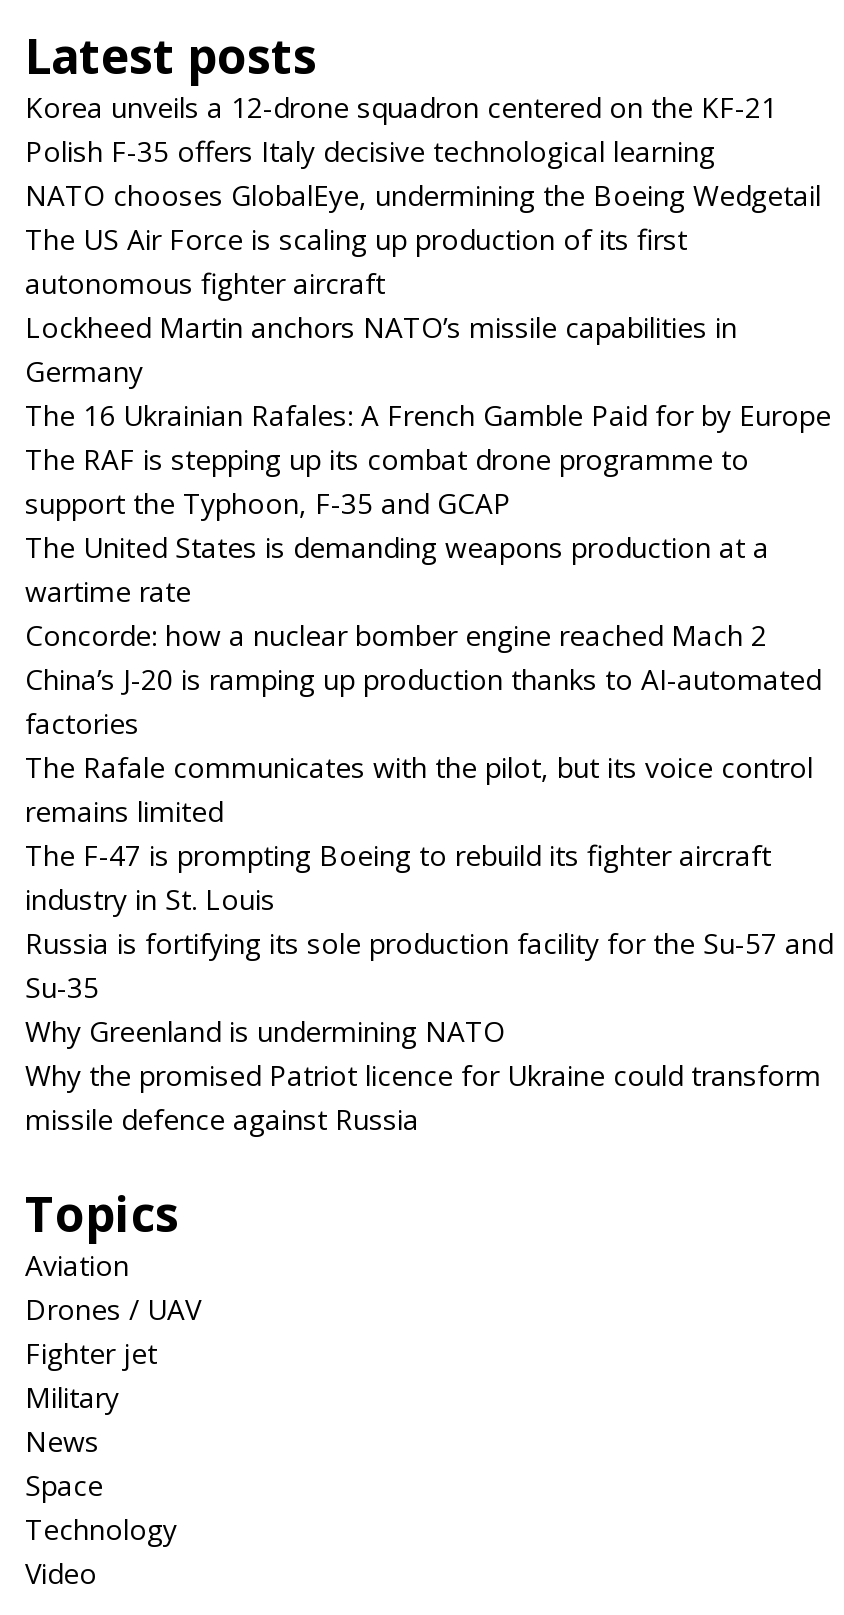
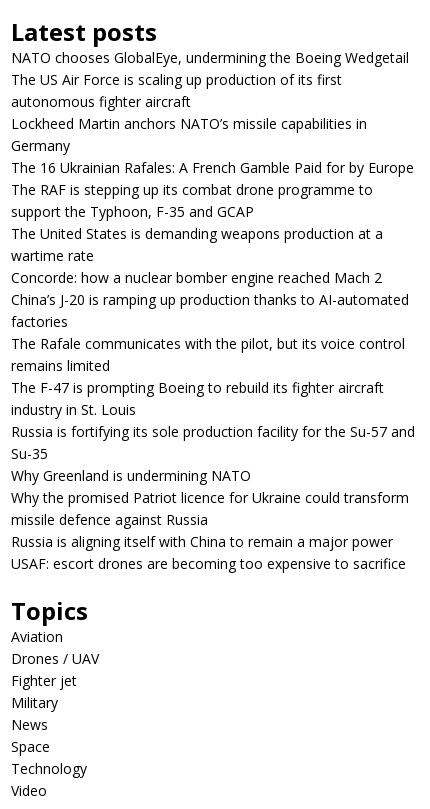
[25,88,777,170] Korea unveils a 12-drone squadron centered on the KF-21 | Polish F-35 offers Italy decisive technological learning -> none
moved [25,176,833,1138] -> [11,48,415,529]: NATO chooses GlobalEye, undermining the Boeing Wedgetail | The US Air Force is scaling up production of its first | autonomous fighter aircraft | ... | Why the promised Patriot licence for Ukraine could transform | missile defence against Russia
none -> [11,532,406,573] Russia is aligning itself with China to remain a major power | USAF: escort drones are becoming too expensive to sacrifice

